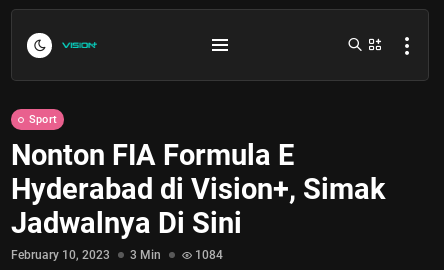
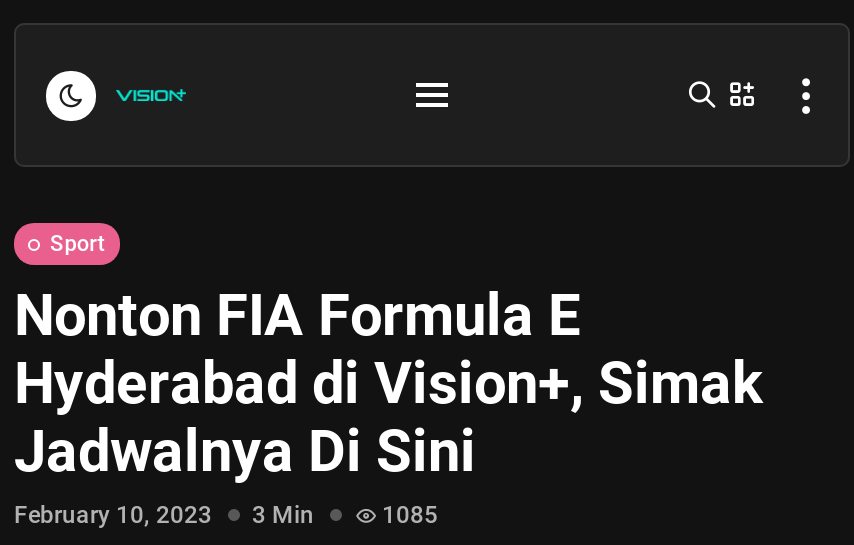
[195,248,223,262] 1084 -> [382,501,438,529] 1085

